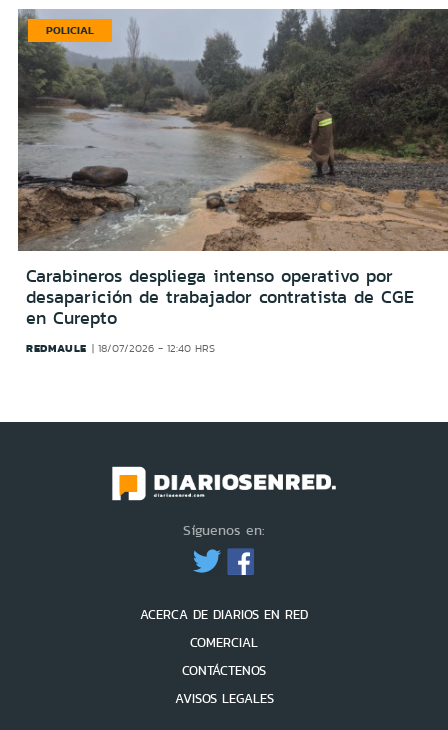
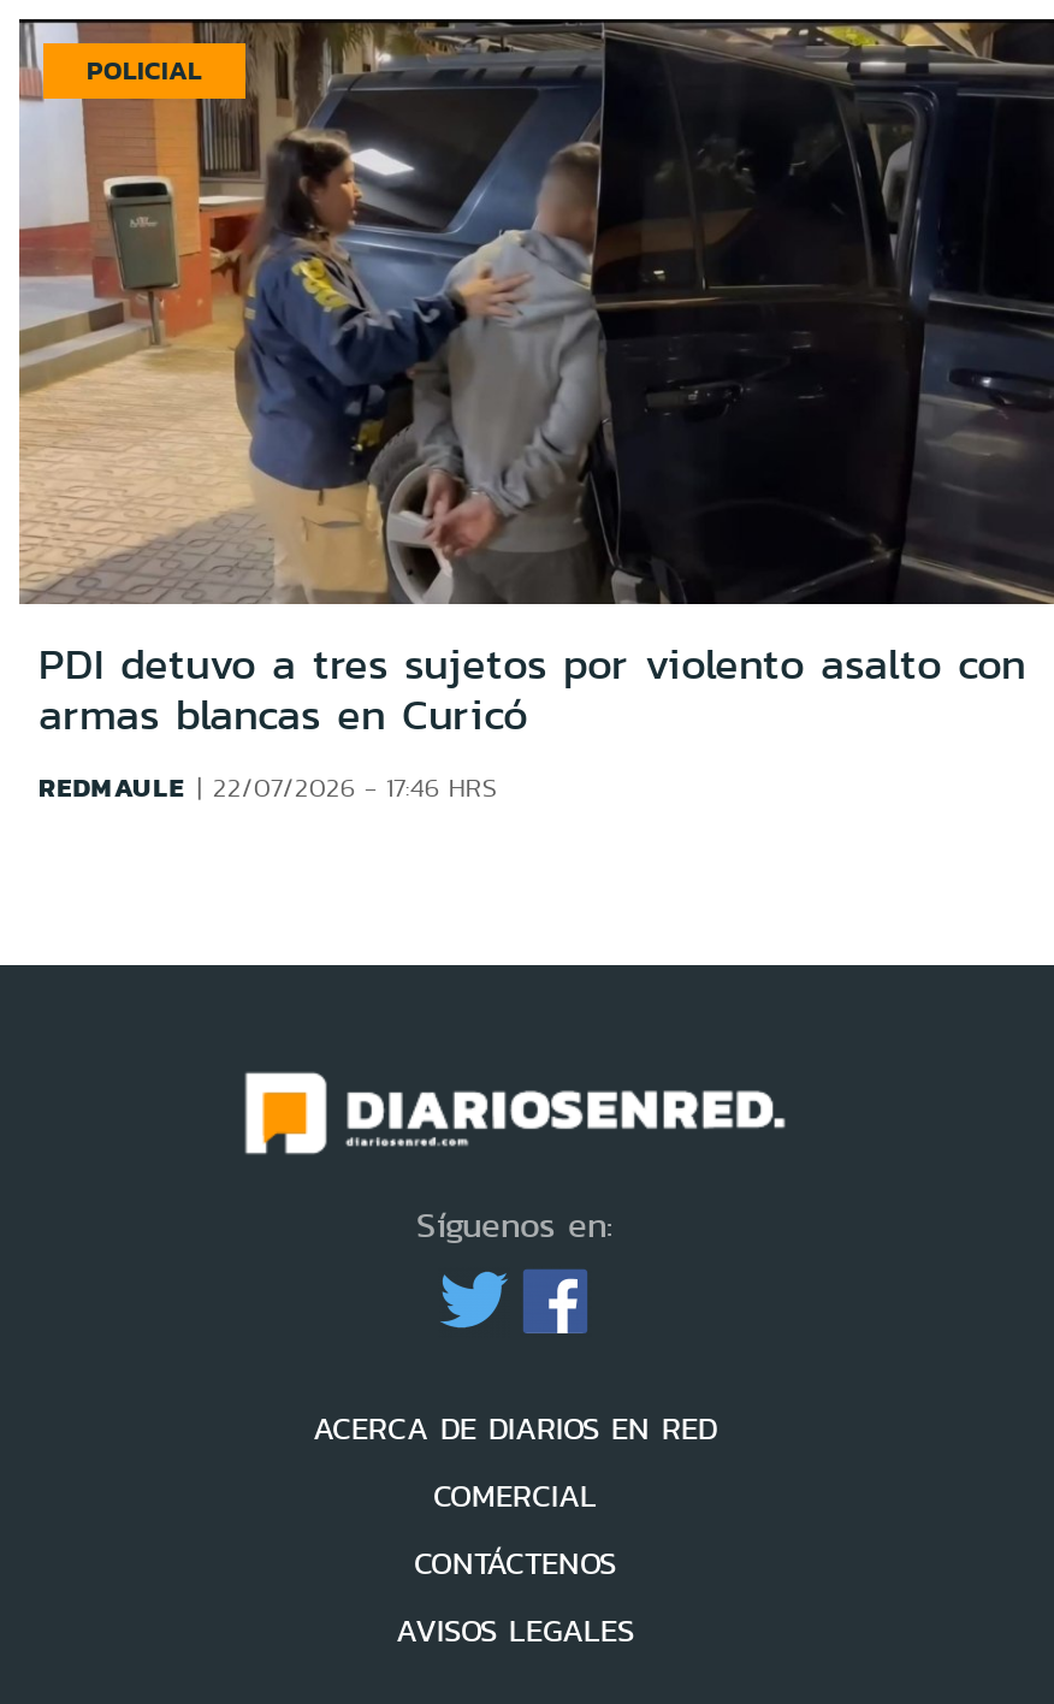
[17,8,445,331] [image] | Carabineros despliega intenso operativo por | desaparición de trabajador contratista de CGE | en Curepto -> [19,17,1047,746] [image] | PDI detuvo a tres sujetos por violento asalto con | armas blancas en Curicó
[26,340,215,356] REDMAULE 18/07/2026 - 12:40 HRS -> [39,768,497,807] REDMAULE 22/07/2026 - 17:46 HRS

